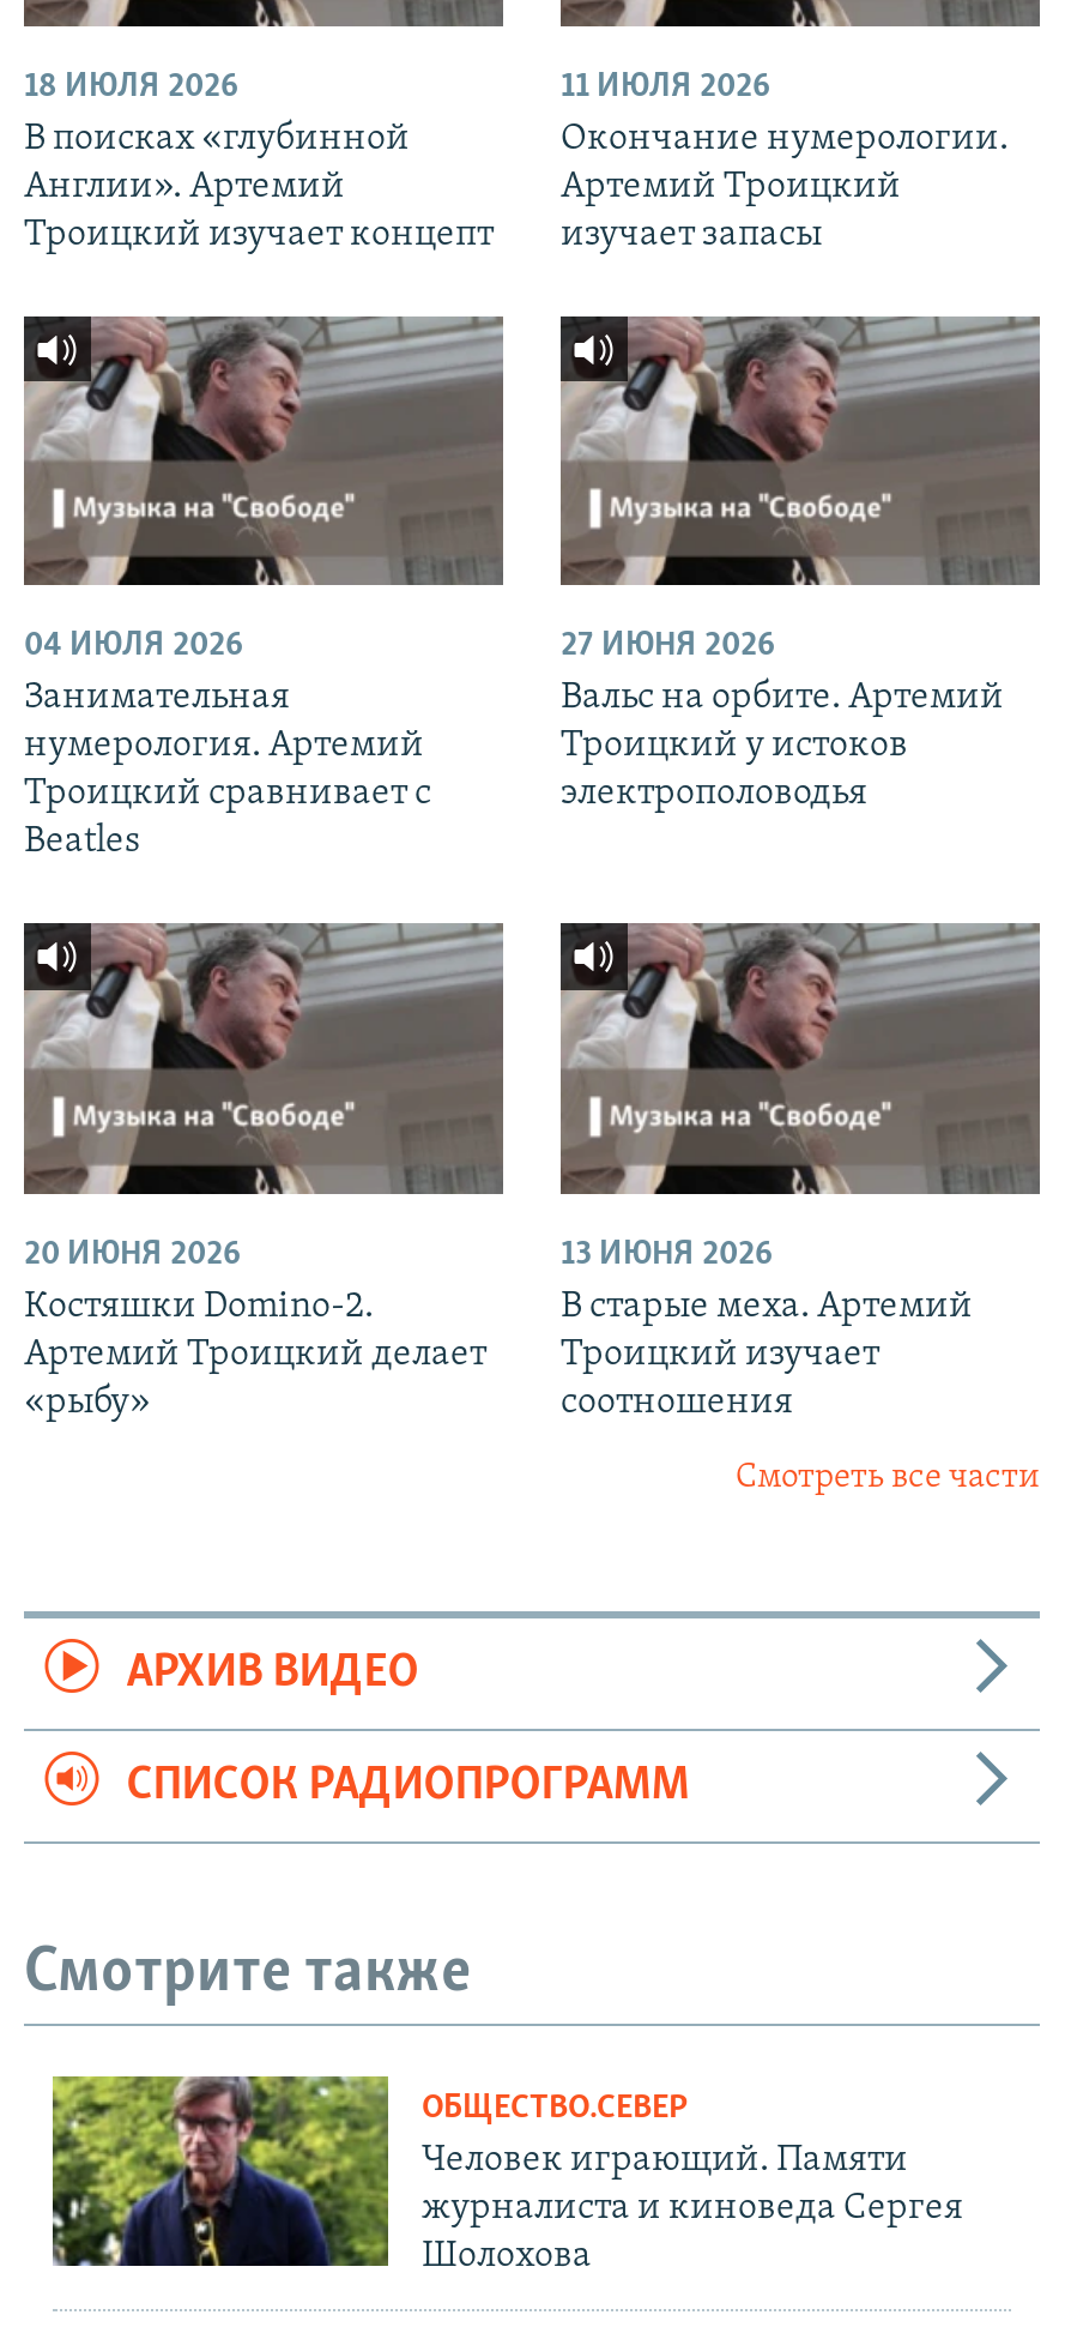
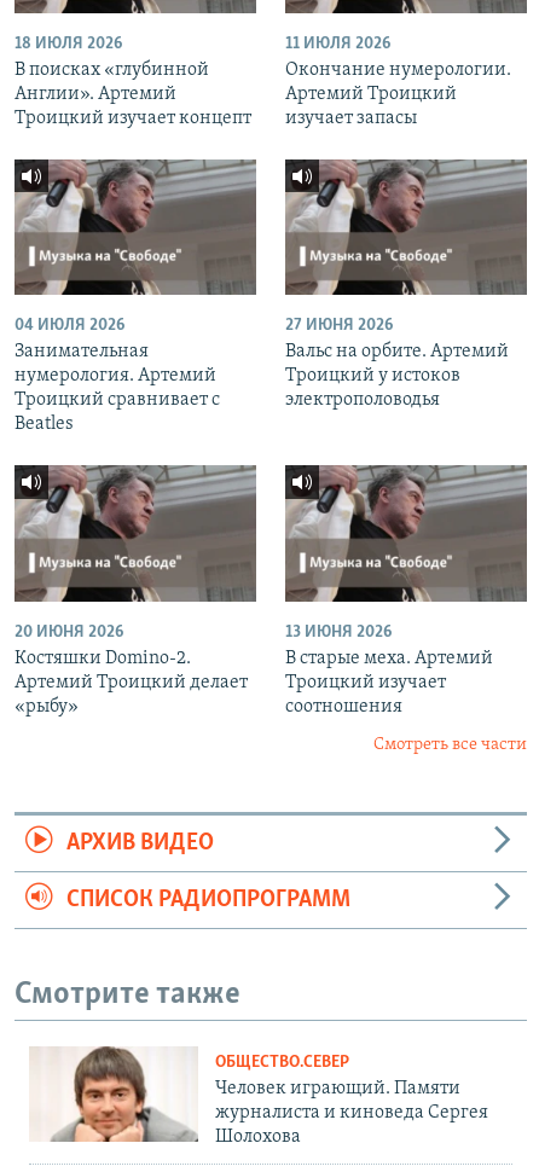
[50,2074,391,2268] [image] -> [29,1046,198,1143] [image]

